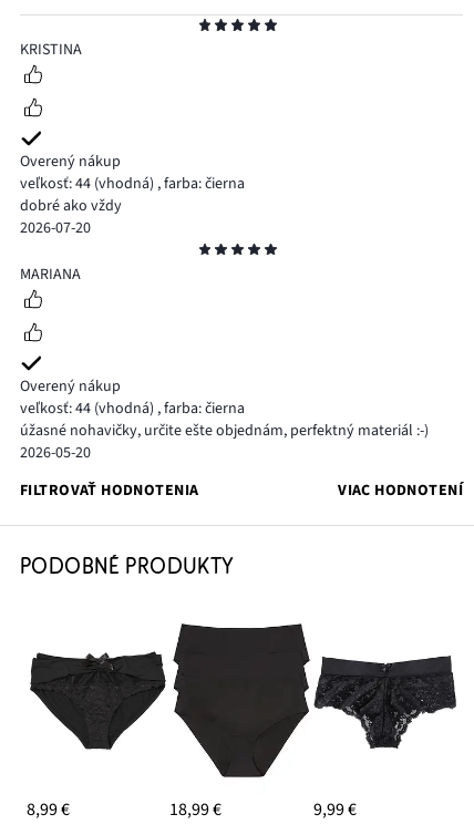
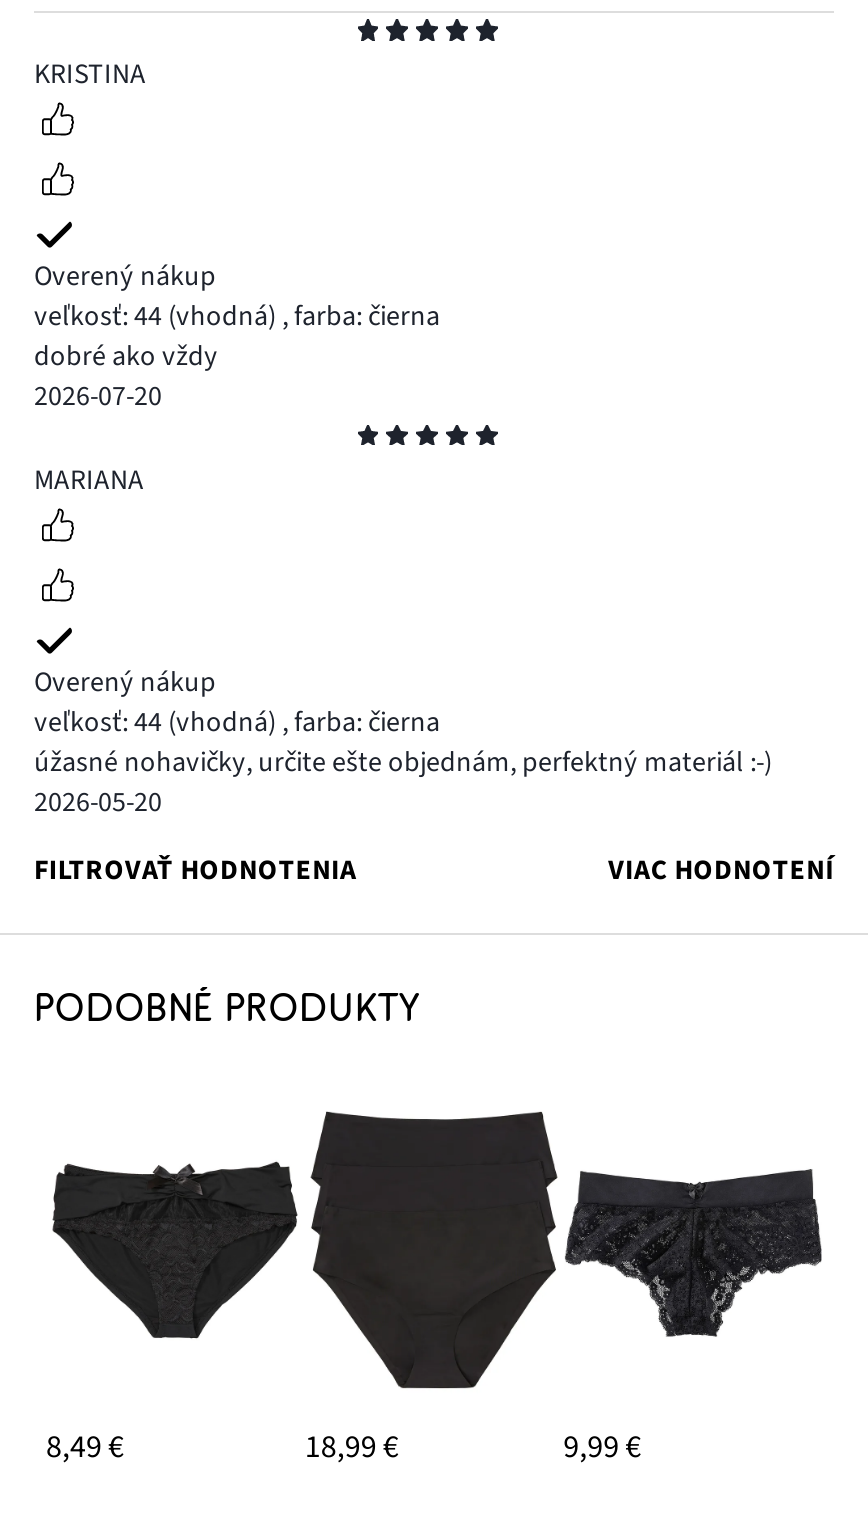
[27,797,70,822] 8,99 € -> [46,1425,124,1469] 8,49 €

